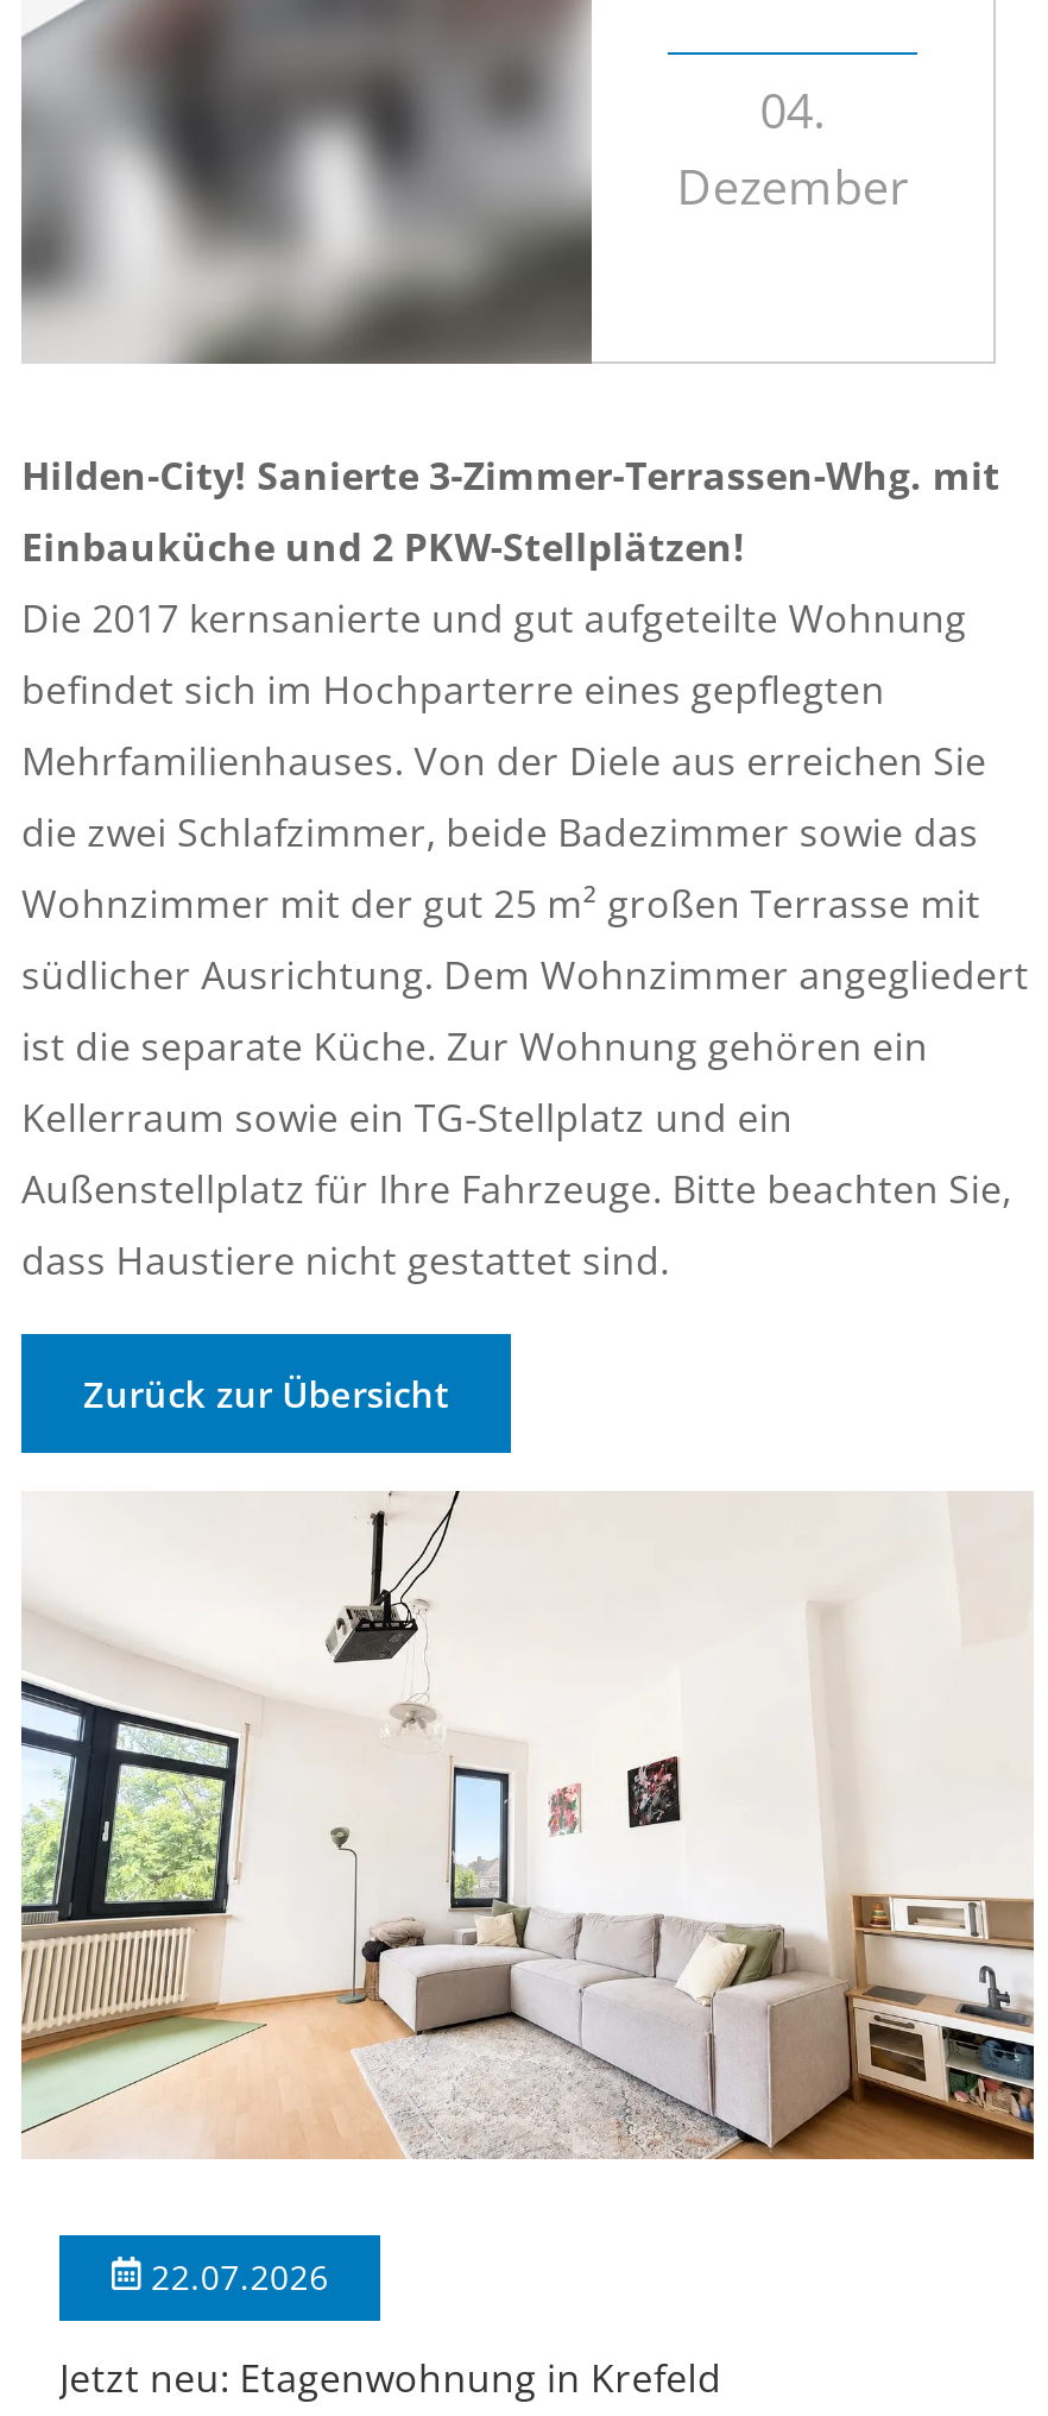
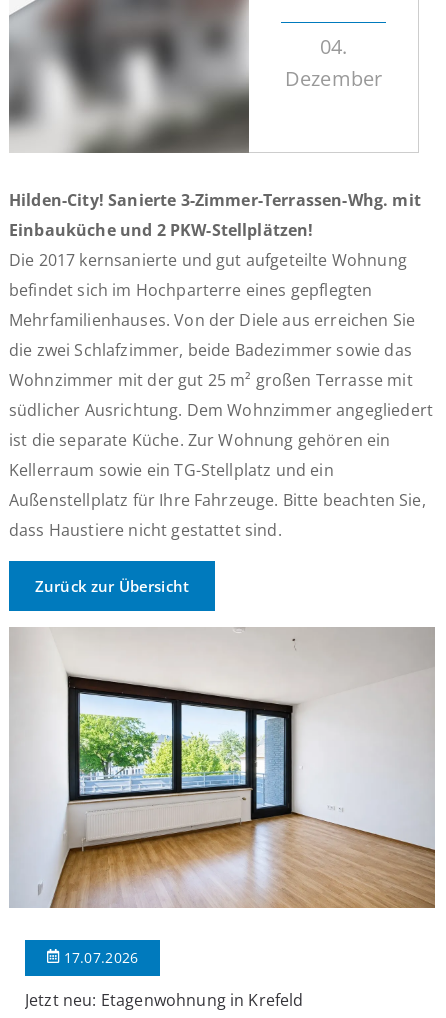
[21,1491,1036,2299] [image] | 22.07.2026 -> [9,627,436,967] [image] | 17.07.2026

